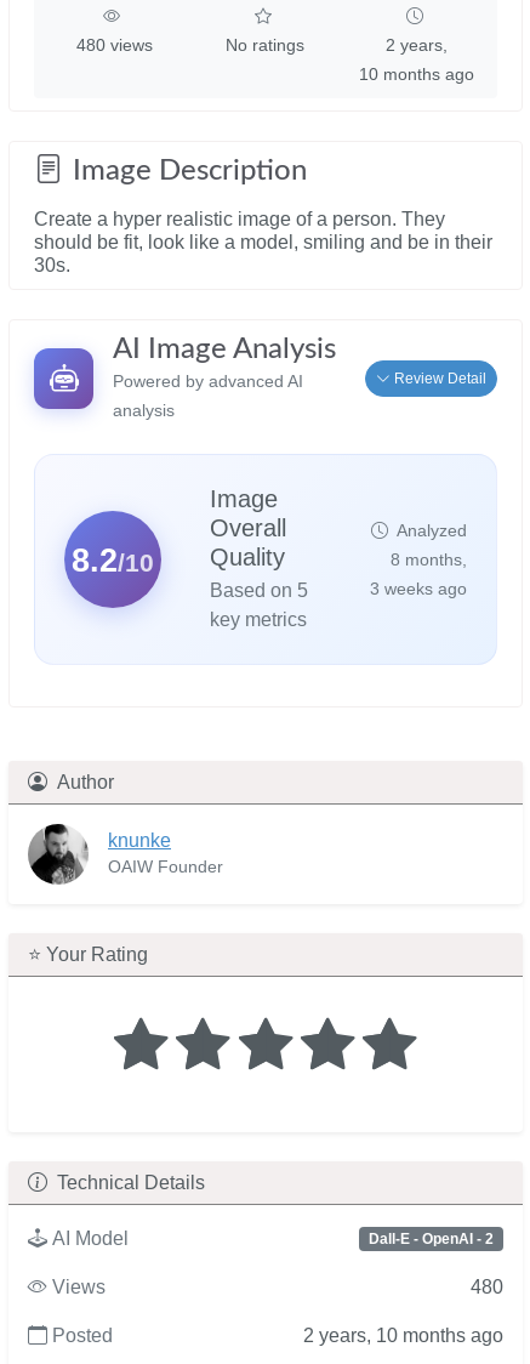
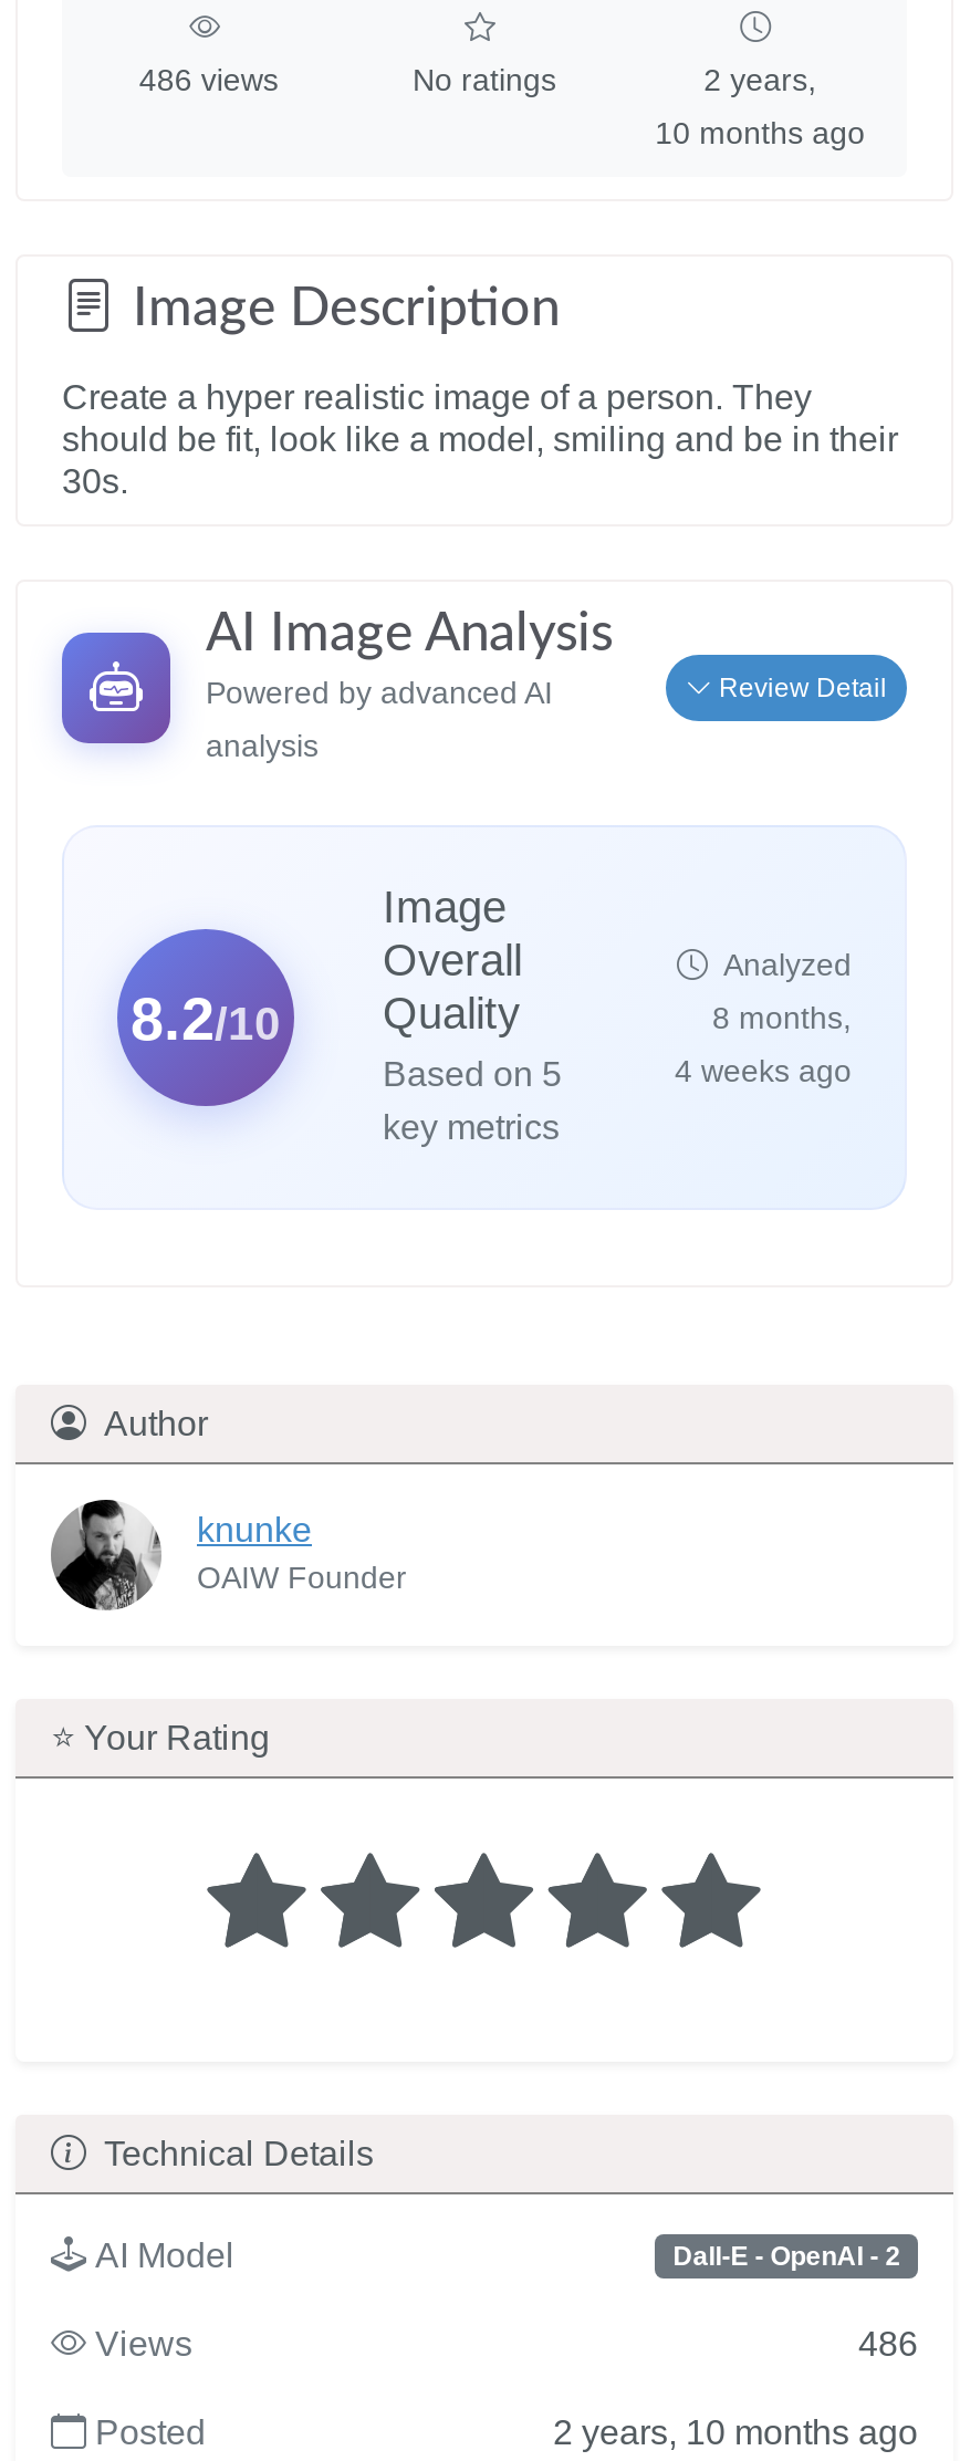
[76,35,153,55] 480 views -> [139,62,278,97] 486 views
[370,579,467,598] 3 weeks ago -> [675,1053,852,1088] 4 weeks ago
[471,1276,503,1297] 480 -> [858,2325,918,2362] 486

